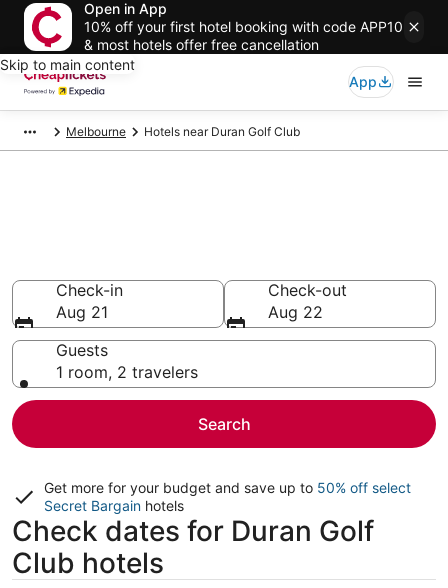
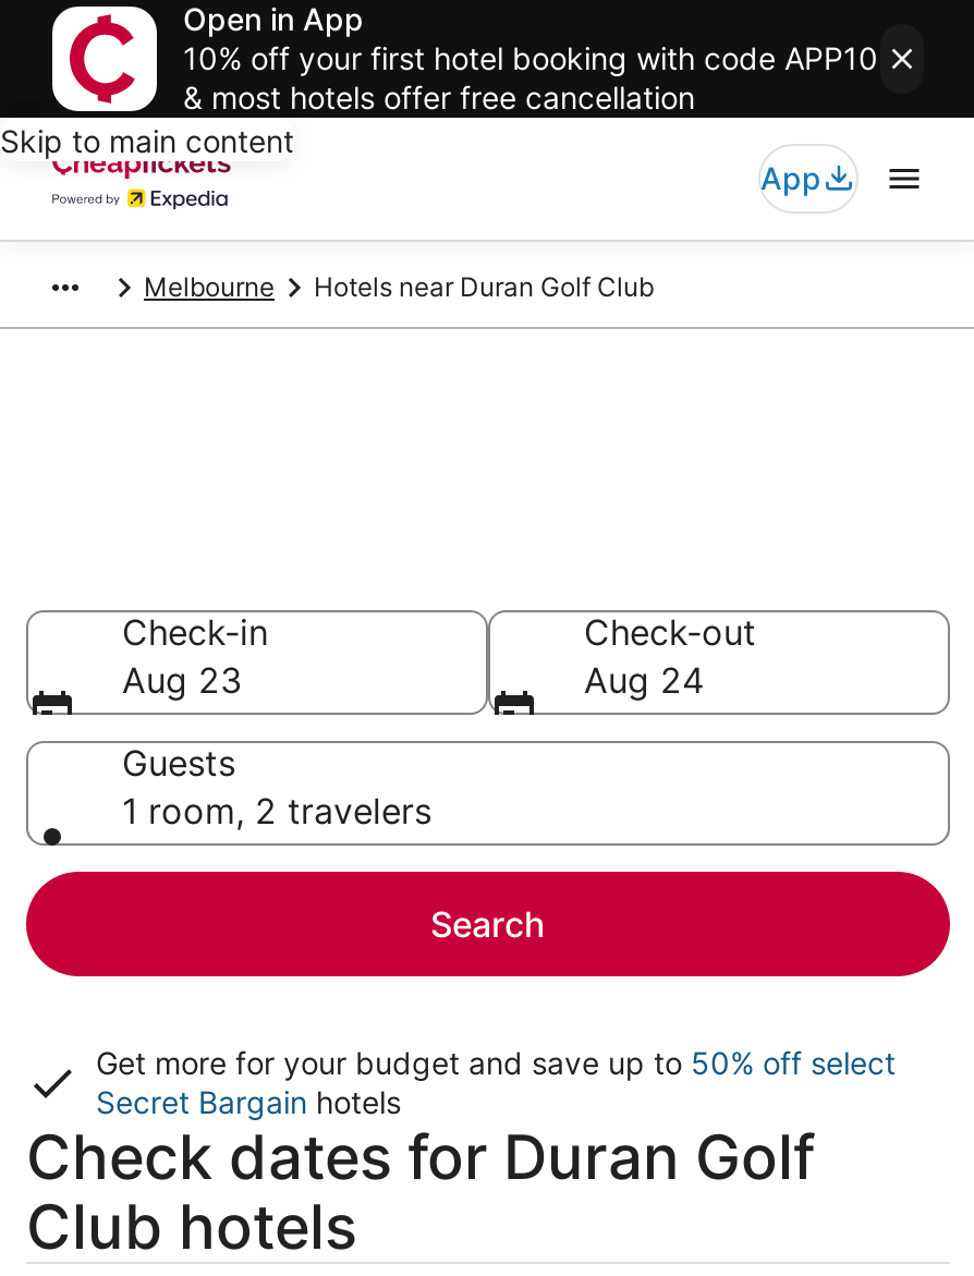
[56,302,108,322] Aug 21 -> [122,658,242,702] Aug 23
[268,302,323,322] Aug 22 -> [584,658,704,702] Aug 24

